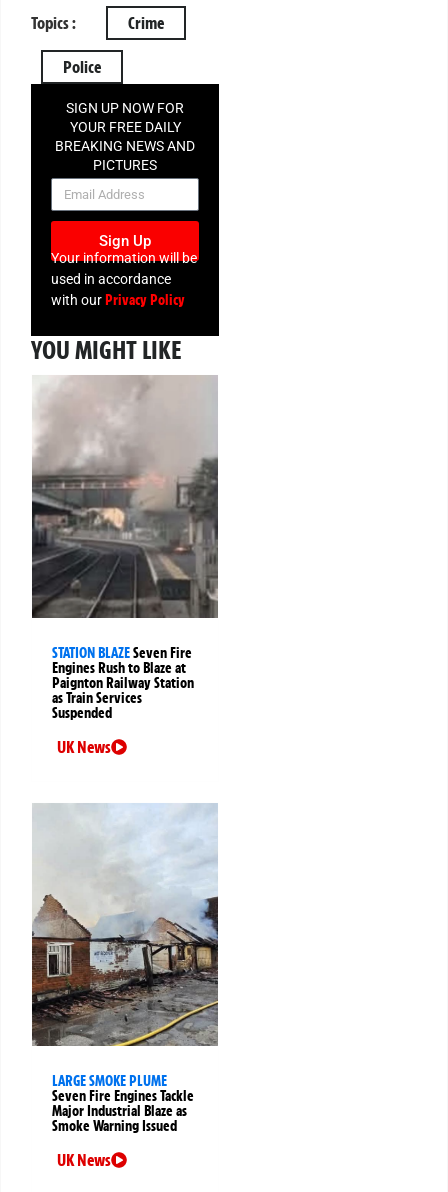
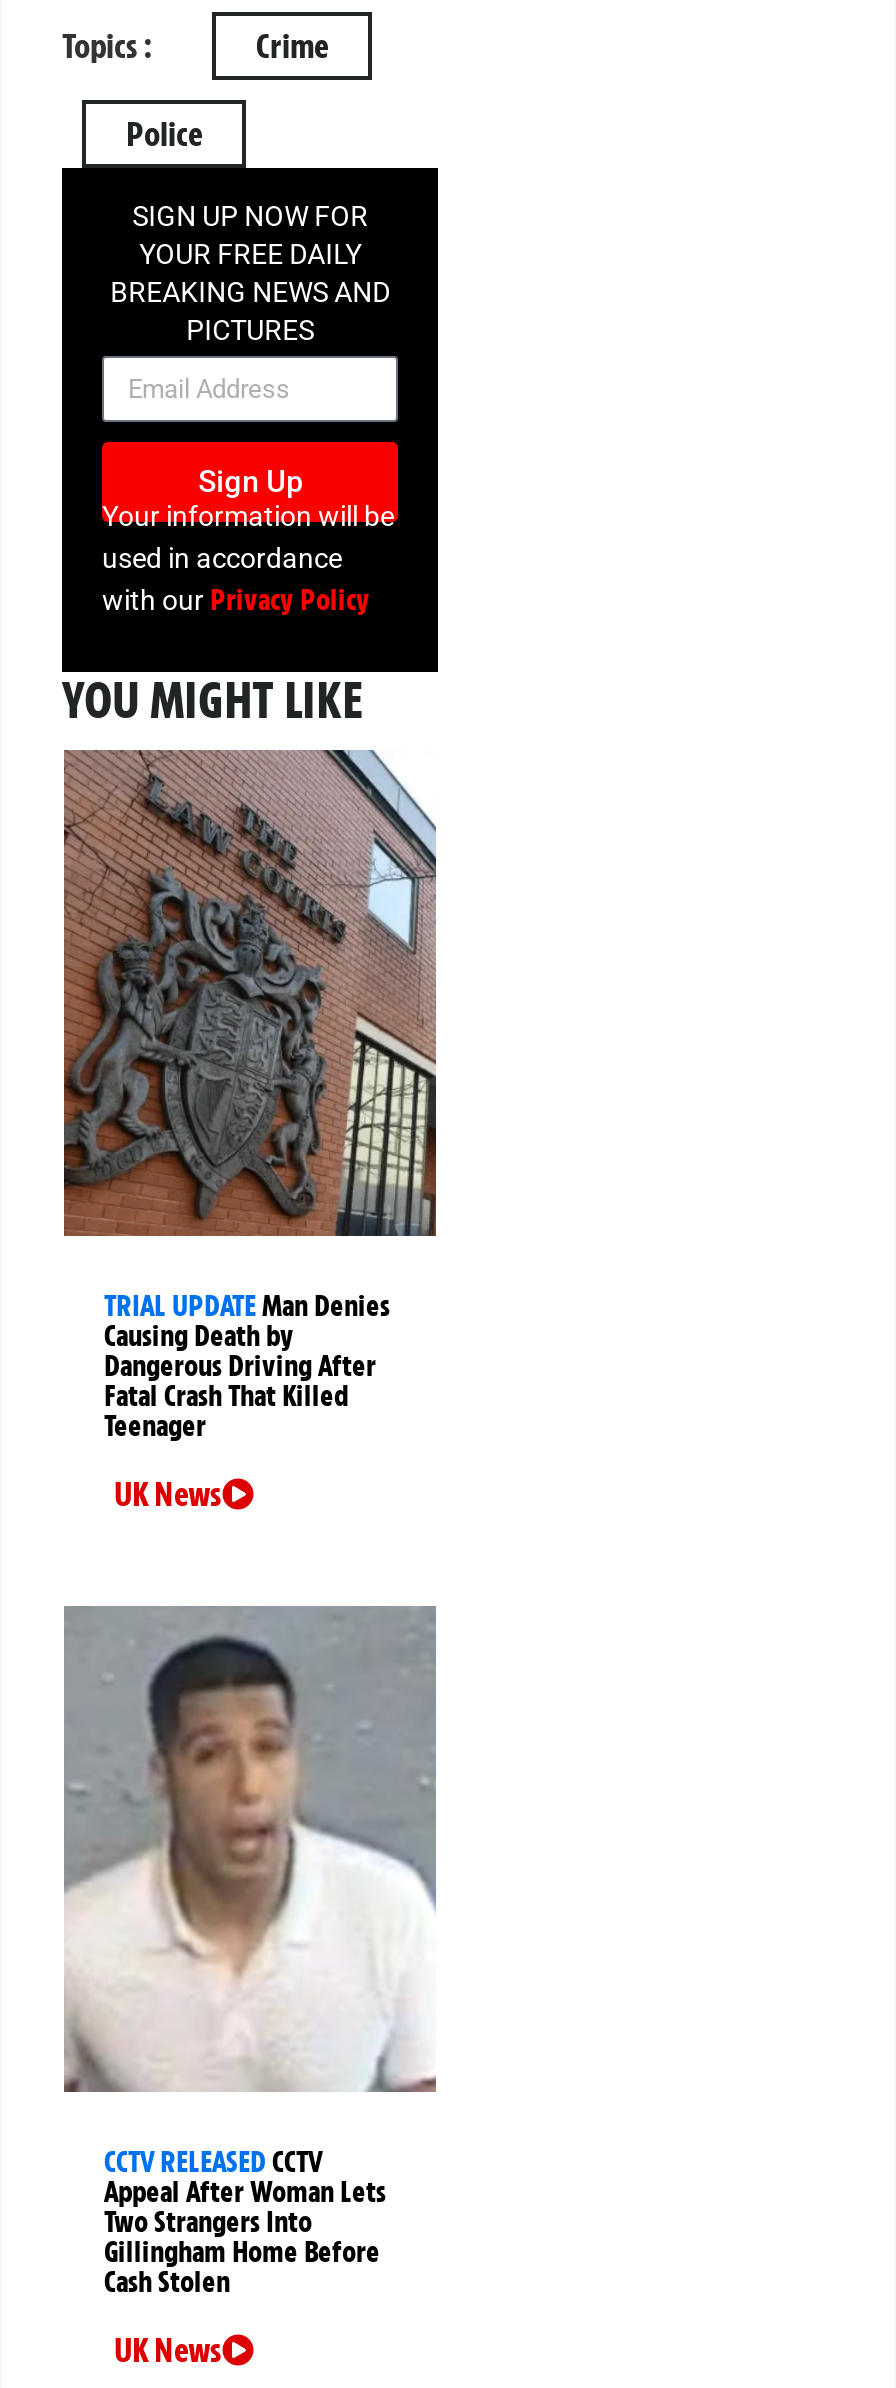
[31,375,219,721] [image] | STATION BLAZE Seven Fire | Engines Rush to Blaze at | Paignton Railway Station | as Train Services | Suspended -> [62,748,436,1443] [image] | TRIAL UPDATE Man Denies | Causing Death by | Dangerous Driving After | Fatal Crash That Killed | Teenager
[31,804,219,1134] [image] | LARGE SMOKE PLUME | Seven Fire Engines Tackle | Major Industrial Blaze as | Smoke Warning Issued -> [64,1606,436,2299] [image] | CCTV RELEASED CCTV | Appeal After Woman Lets | Two Strangers Into | Gillingham Home Before | Cash Stolen

